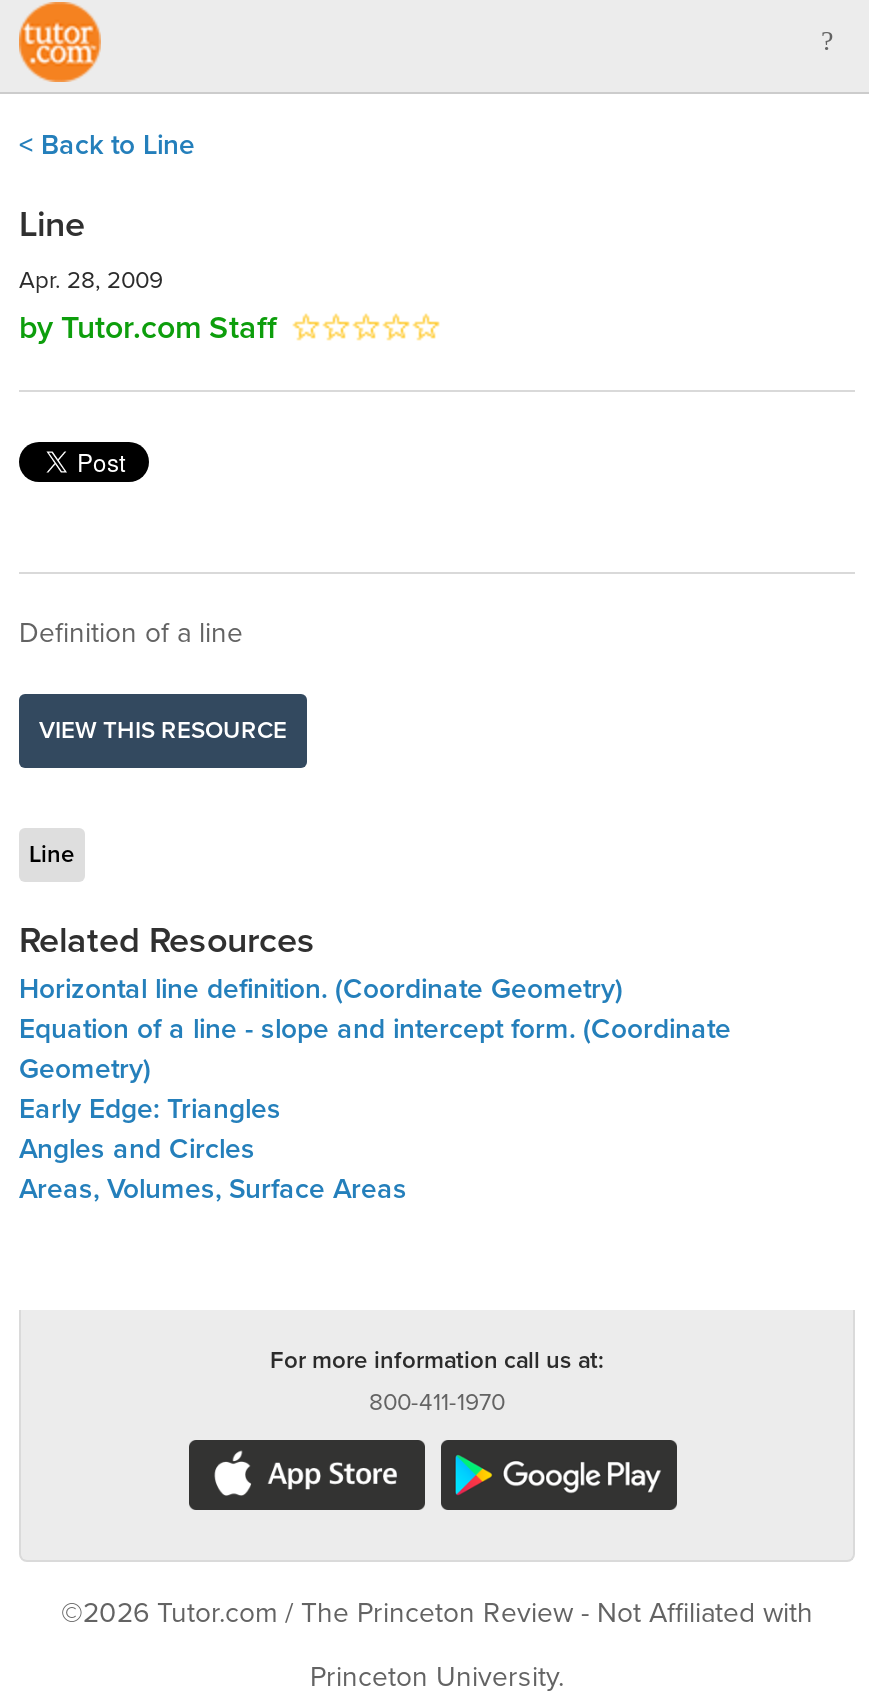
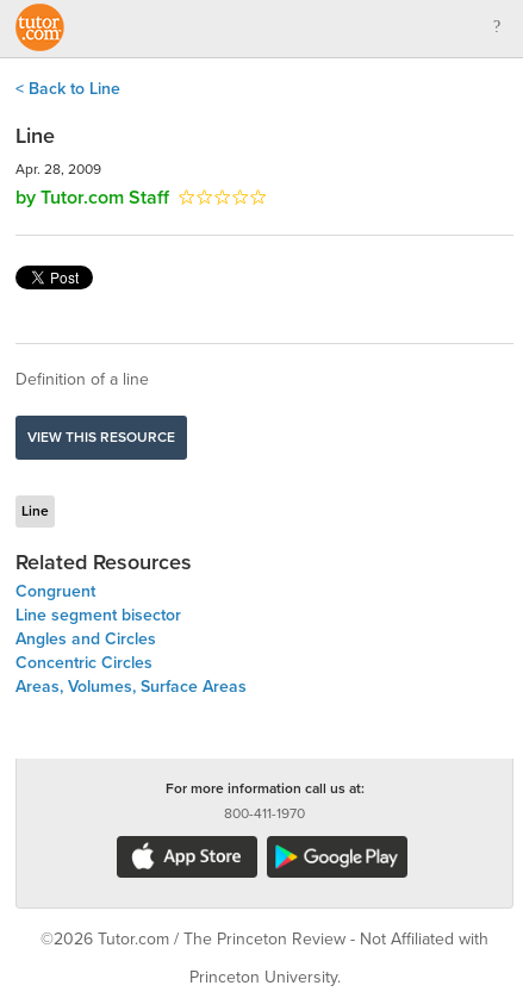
[19,972,731,1126] Horizontal line definition. (Coordinate Geometry) | Equation of a line - slope and intercept form. (Coordinate | Geometry) | Early Edge: Triangles -> [15,581,181,625] Congruent | Line segment bisector
moved [19,1132,255,1166] -> [15,629,156,649]: Angles and Circles
none -> [15,653,152,673] Concentric Circles

